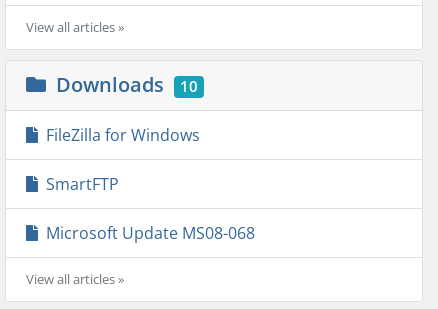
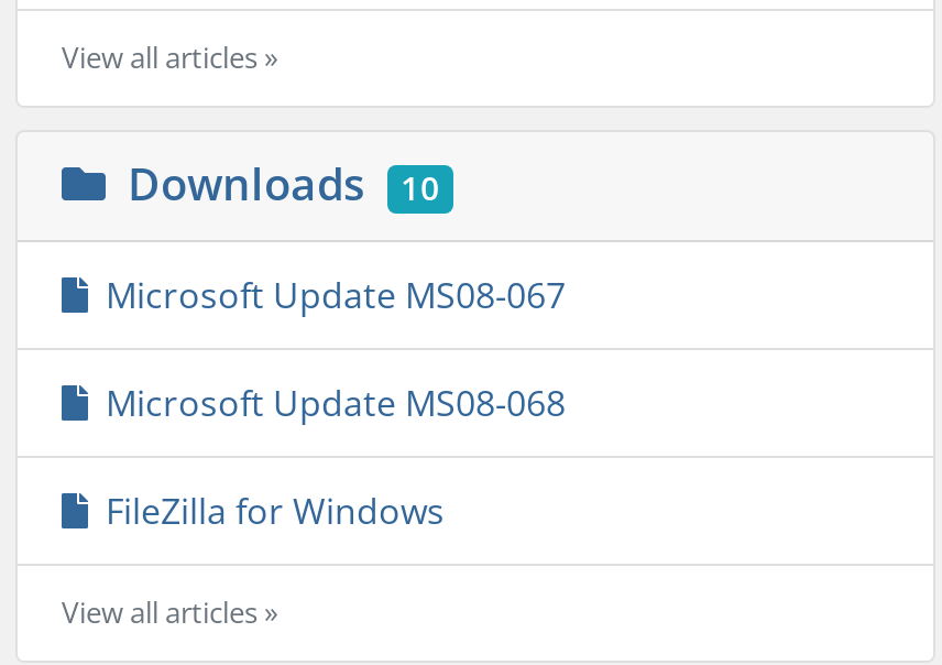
none -> [88,271,566,319] Microsoft Update MS08-067
moved [38,124,200,146] -> [88,487,445,535]: FileZilla for Windows
[38,173,119,195] SmartFTP -> none
moved [38,222,255,244] -> [88,379,566,427]: Microsoft Update MS08-068

